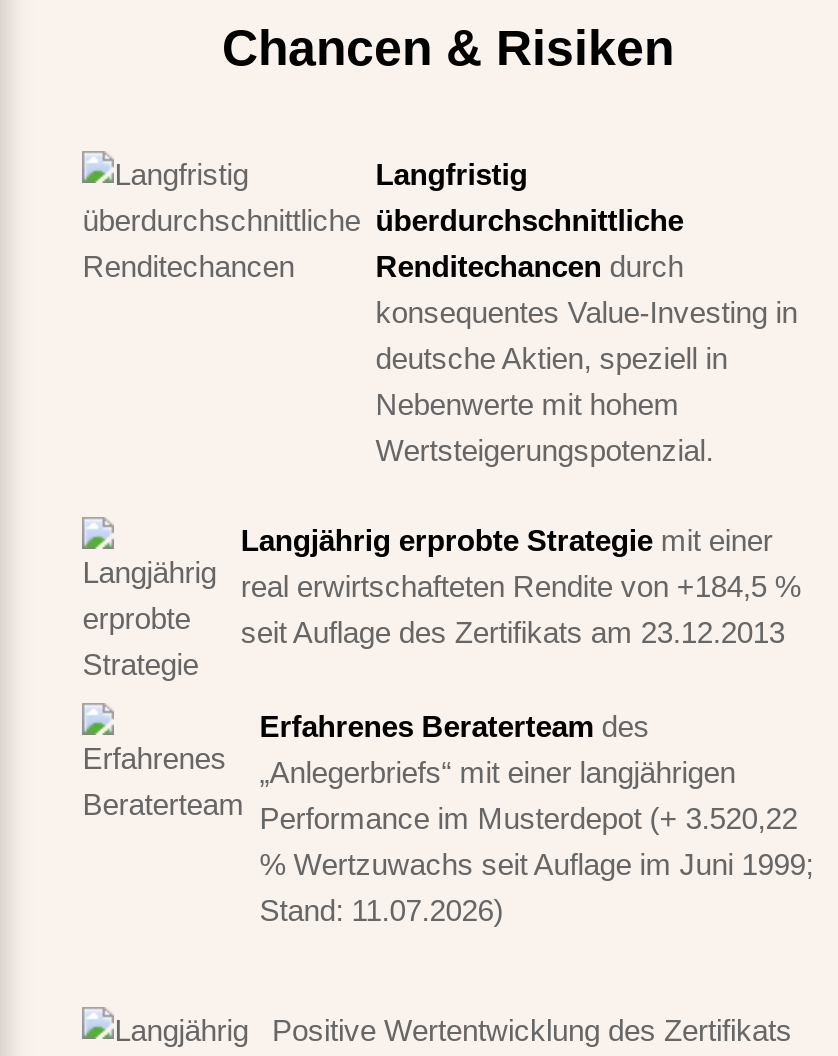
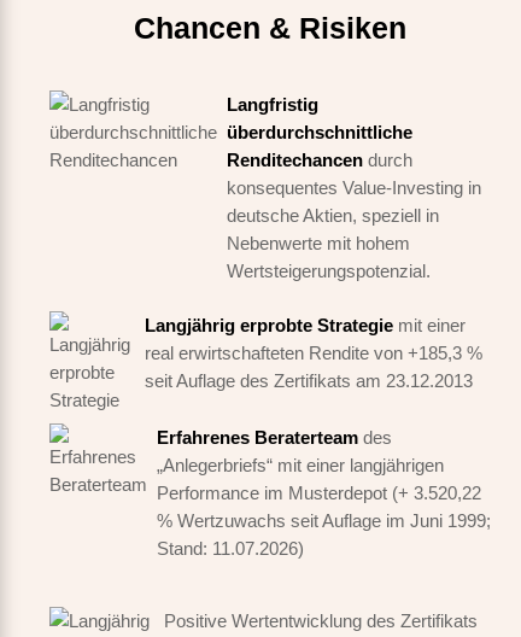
[241,570,801,604] real erwirtschafteten Rendite von +184,5 % -> [145,343,483,364] real erwirtschafteten Rendite von +185,3 %

